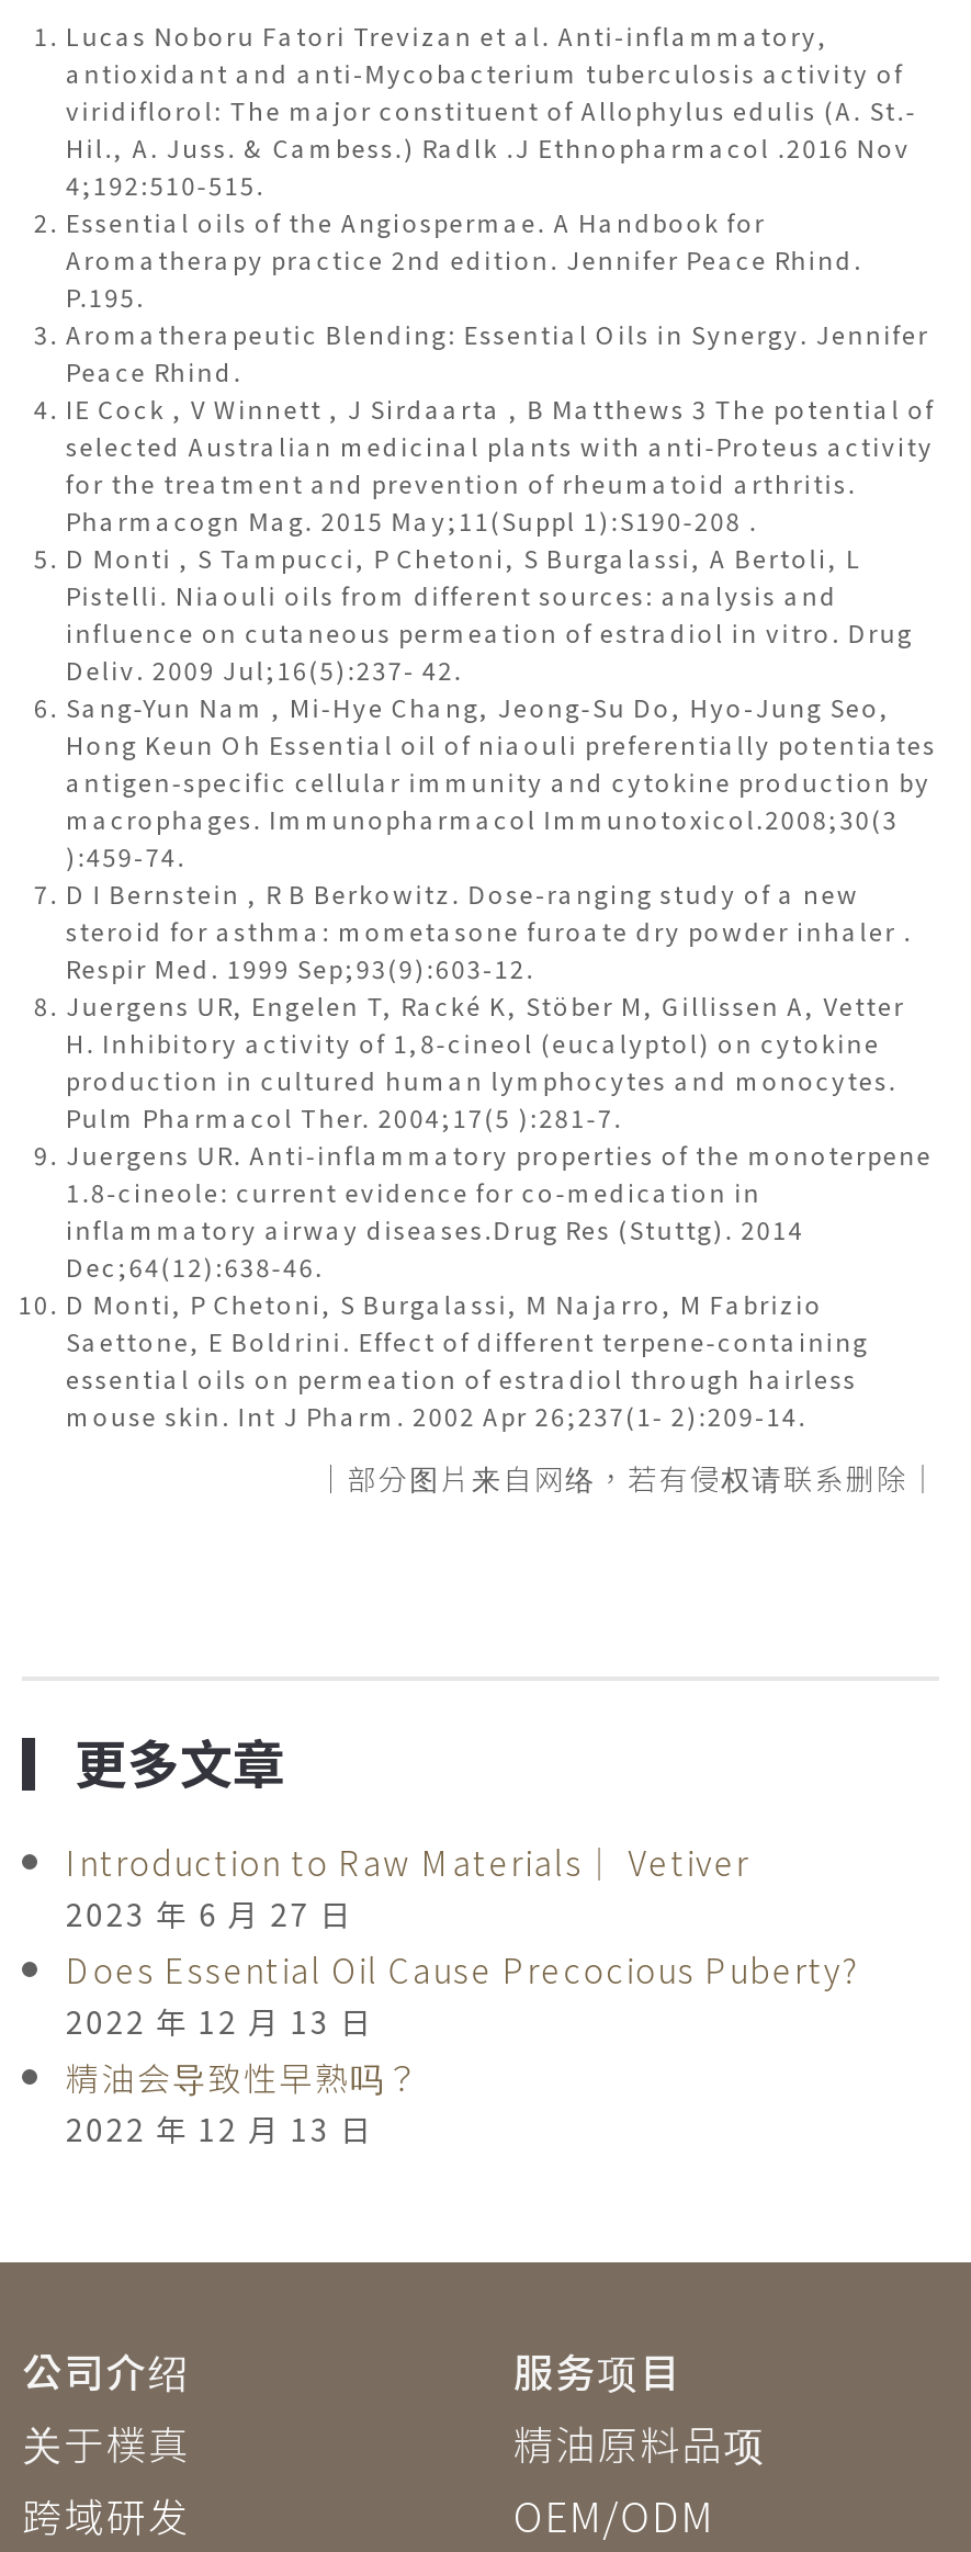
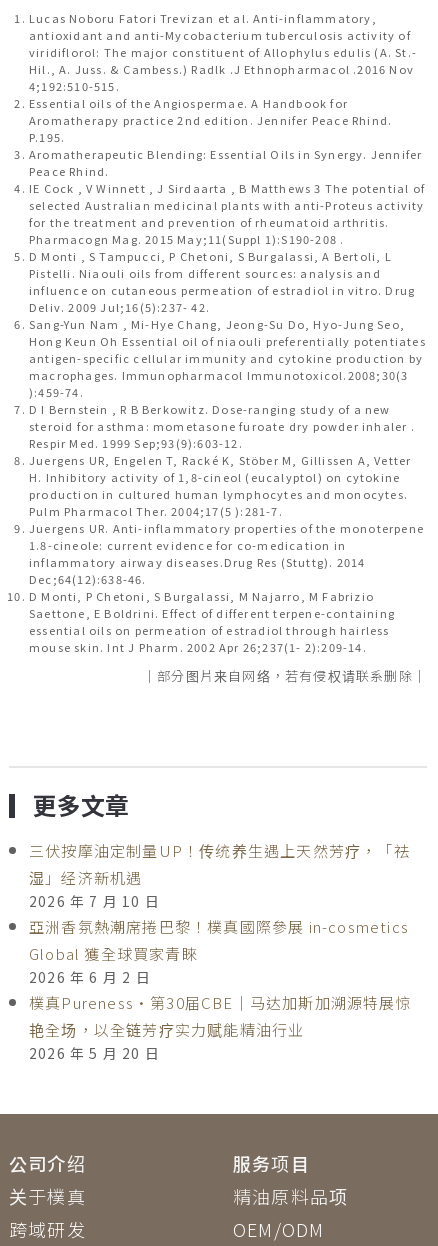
[66,1839,860,2151] Introduction to Raw Materials｜ Vetiver | 2023 年 6 月 27 日 | Does Essential Oil Cause Precocious Puberty? | 2022 年 12 月 13 日 | 精油会导致性早熟吗？ | 2022 年 12 月 13 日 -> [29,840,412,1063] 三伏按摩油定制量UP！传统养生遇上天然芳疗，「祛 | 湿」经济新机遇 | 2026 年 7 月 10 日 | 亞洲香氛熱潮席捲巴黎！樸真國際參展 in-cosmetics | Global 獲全球買家青睞 | 2026 年 6 月 2 日 | 樸真Pureness·第30届CBE｜马达加斯加溯源特展惊 | 艳全场，以全链芳疗实力赋能精油行业 | 2026 年 5 月 20 日

